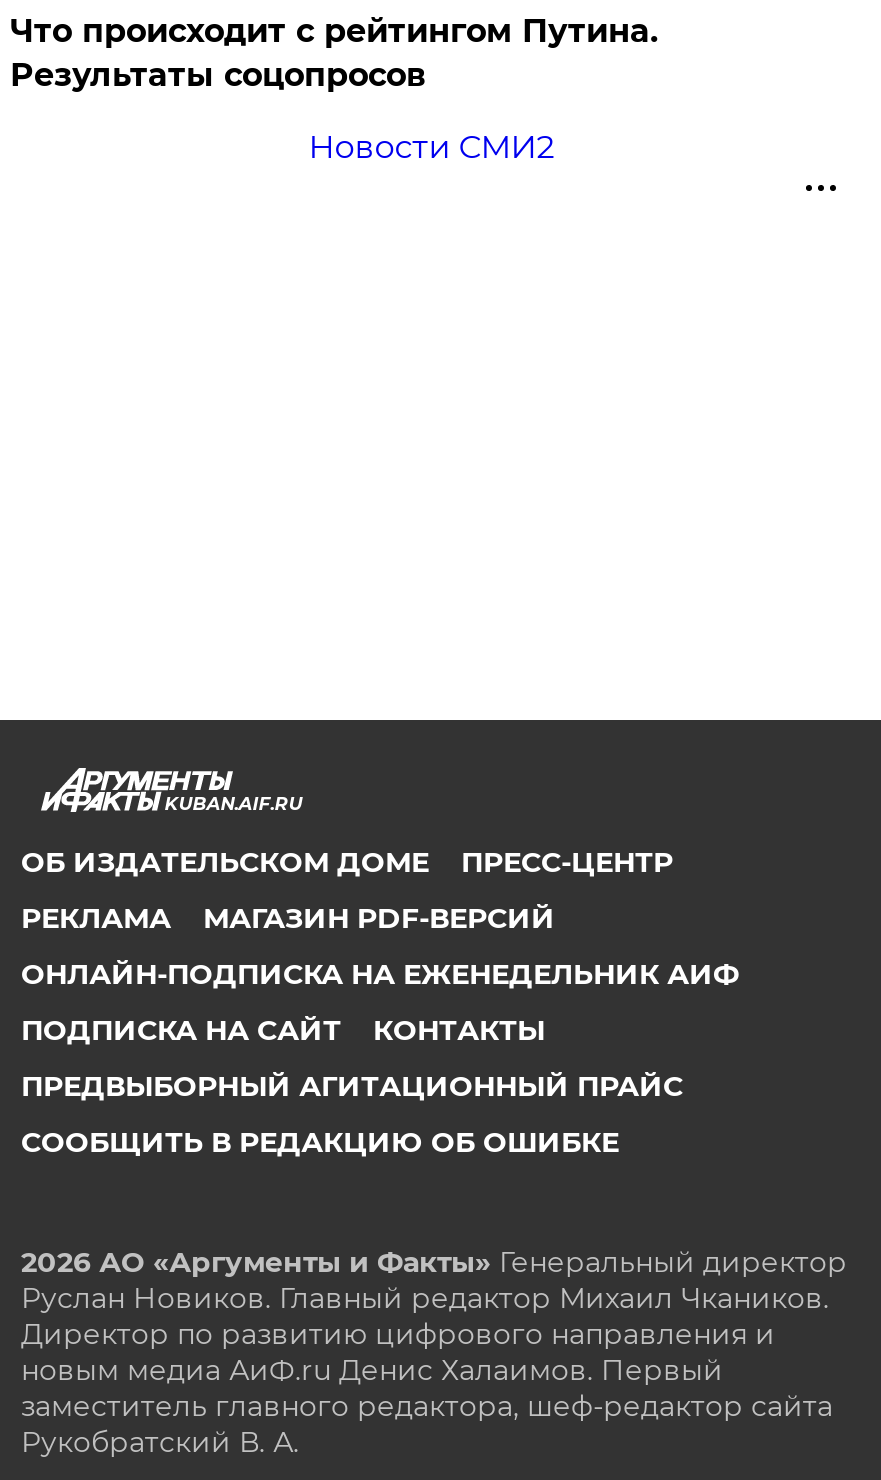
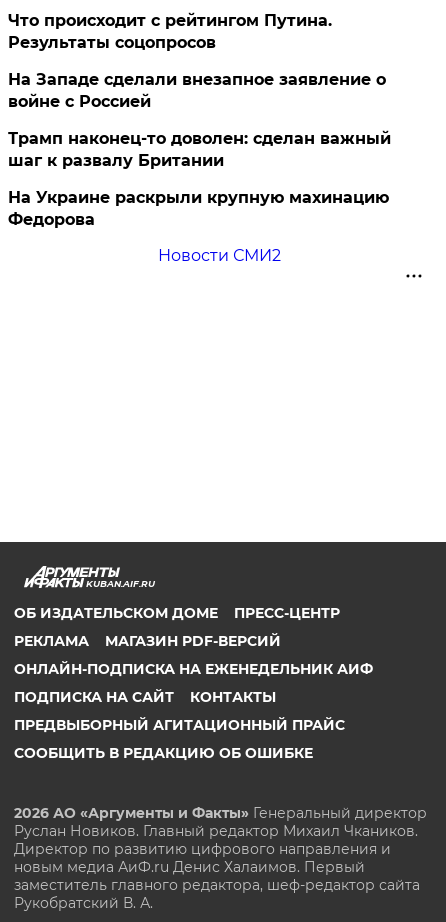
none -> [8,70,391,229] На Западе сделали внезапное заявление о | войне с Россией | Трамп наконец-то доволен: сделан важный | шаг к развалу Британии | На Украине раскрыли крупную махинацию | Федорова

